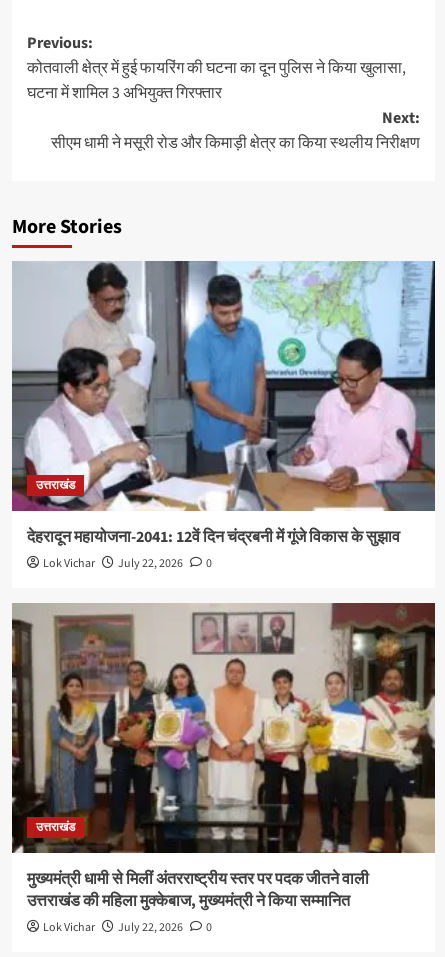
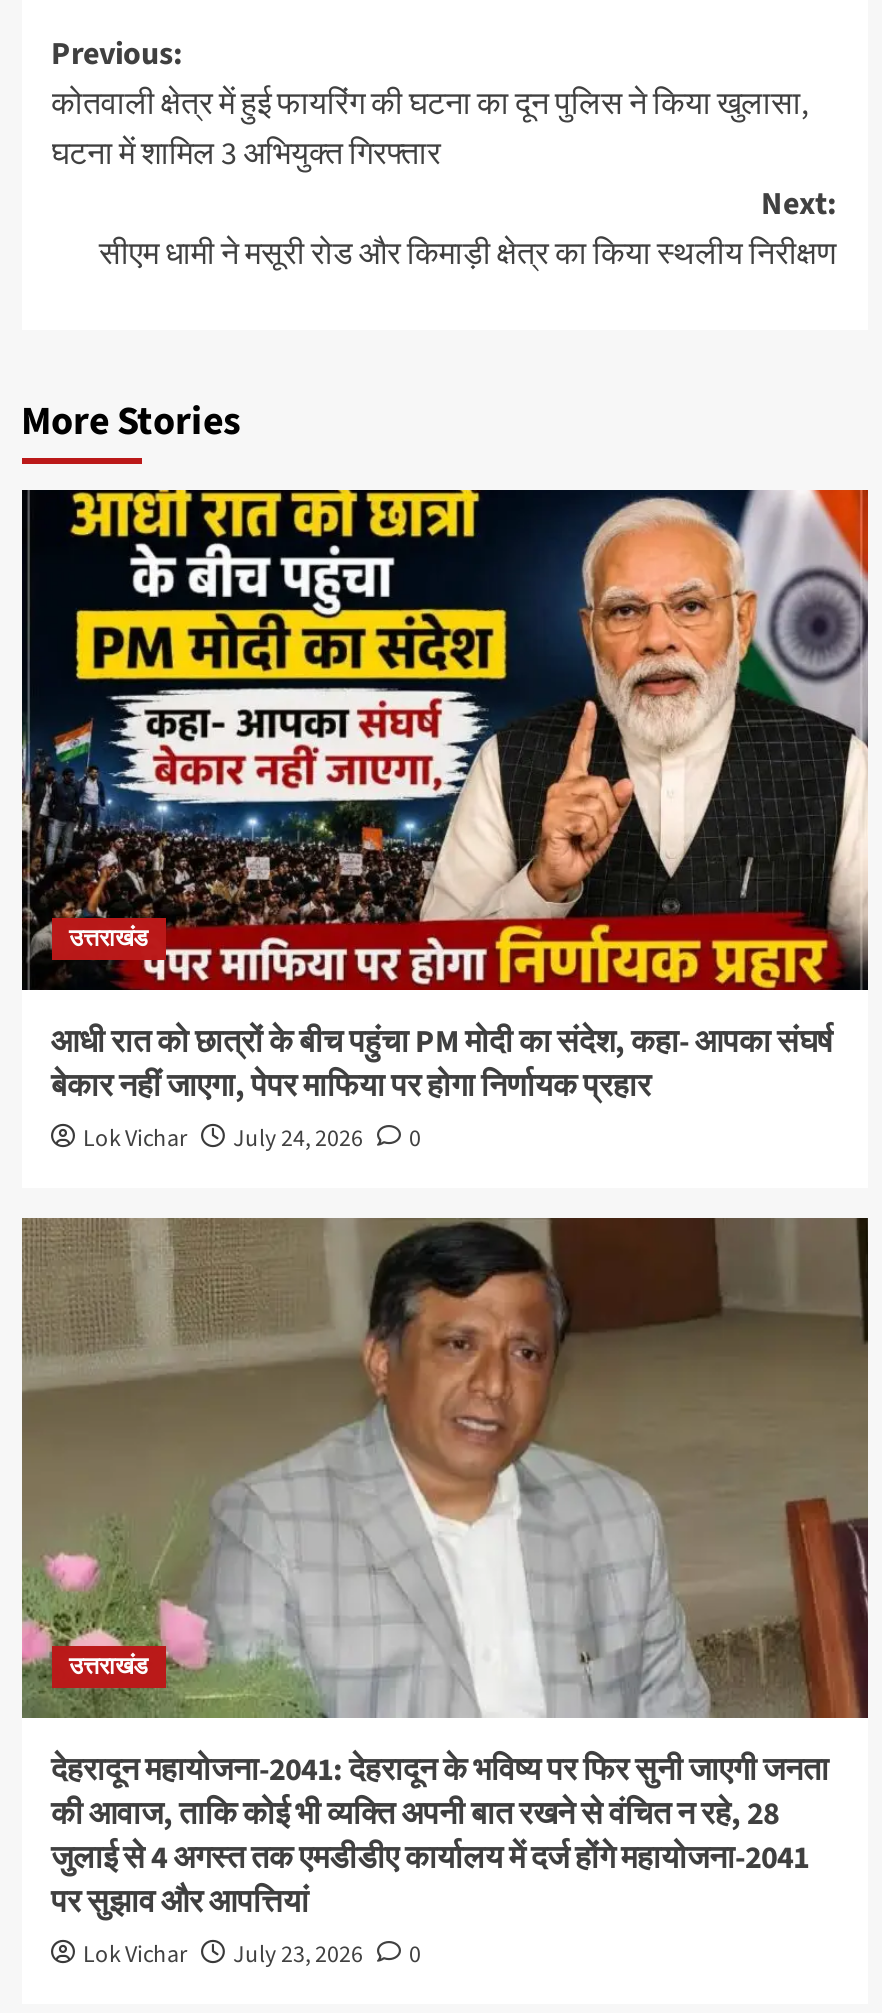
[11,260,436,548] [image] | देहरादून महायोजना-2041: 12वें दिन चंद्रबनी में गूंजे विकास के सुझाव -> [20,488,870,1108] [image] | आधी रात को छात्रों के बीच पहुंचा PM मोदी का संदेश, कहा- आपका संघर्ष | बेकार नहीं जाएगा, पेपर माफिया पर होगा निर्णायक प्रहार
[42,555,211,572] Lok Vichar July 22, 2026 0 -> [83,1122,421,1156] Lok Vichar July 24, 2026 0
[11,603,436,912] [image] | मुख्यमंत्री धामी से मिलीं अंतरराष्ट्रीय स्तर पर पदक जीतने वाली | उत्तराखंड की महिला मुक्केबाज, मुख्यमंत्री ने किया सम्मानित -> [20,1218,868,1924] [image] | देहरादून महायोजना-2041: देहरादून के भविष्य पर फिर सुनी जाएगी जनता | की आवाज, ताकि कोई भी व्यक्ति अपनी बात रखने से वंचित न रहे, 28 | जुलाई से 4 अगस्त तक एमडीडीए कार्यालय में दर्ज होंगे महायोजना-2041 | पर सुझाव और आपत्तियां
[42,919,211,936] Lok Vichar July 22, 2026 0 -> [83,1938,421,1972] Lok Vichar July 23, 2026 0

